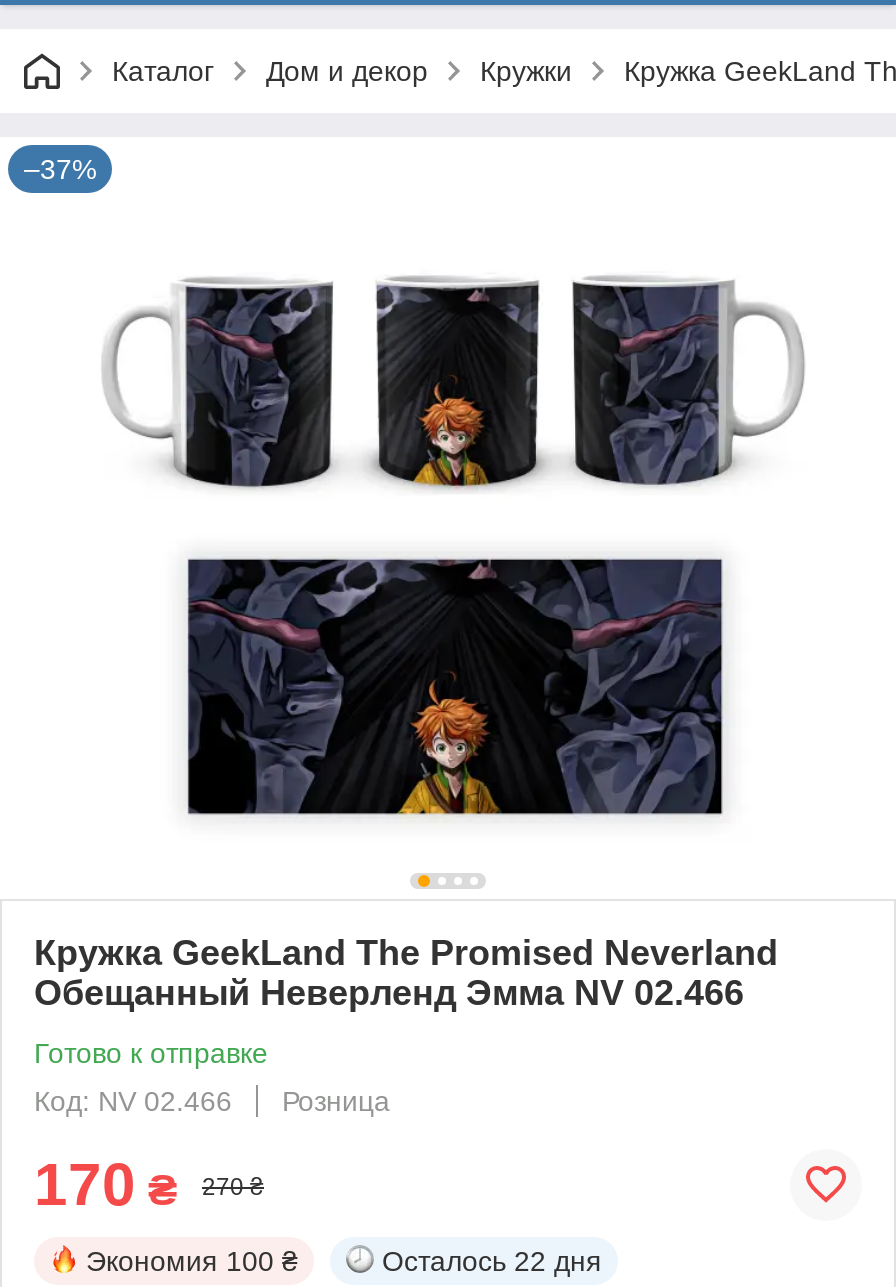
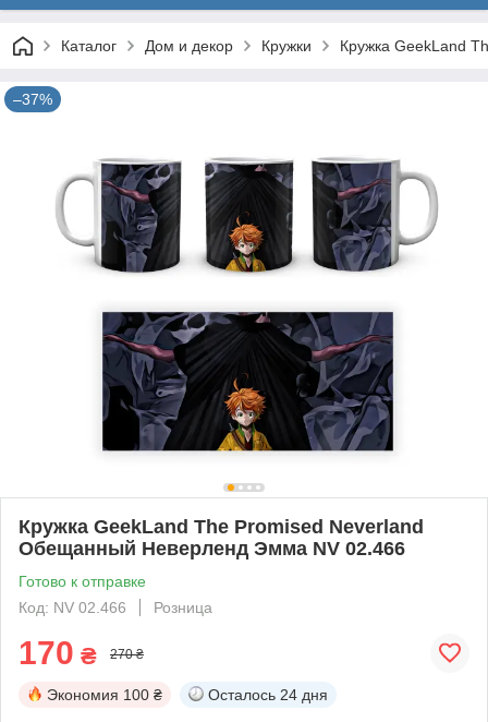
[382,1245,602,1277] Осталось 22 дня -> [208,686,328,703] Осталось 24 дня

